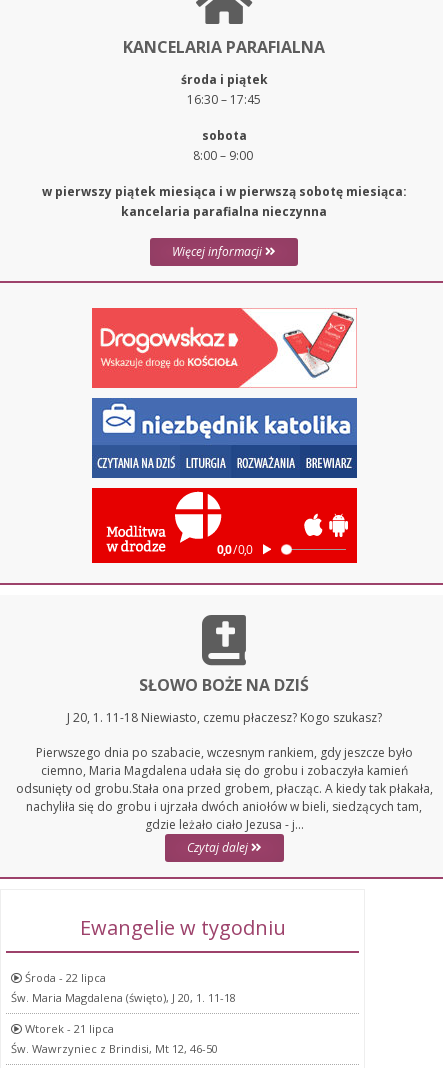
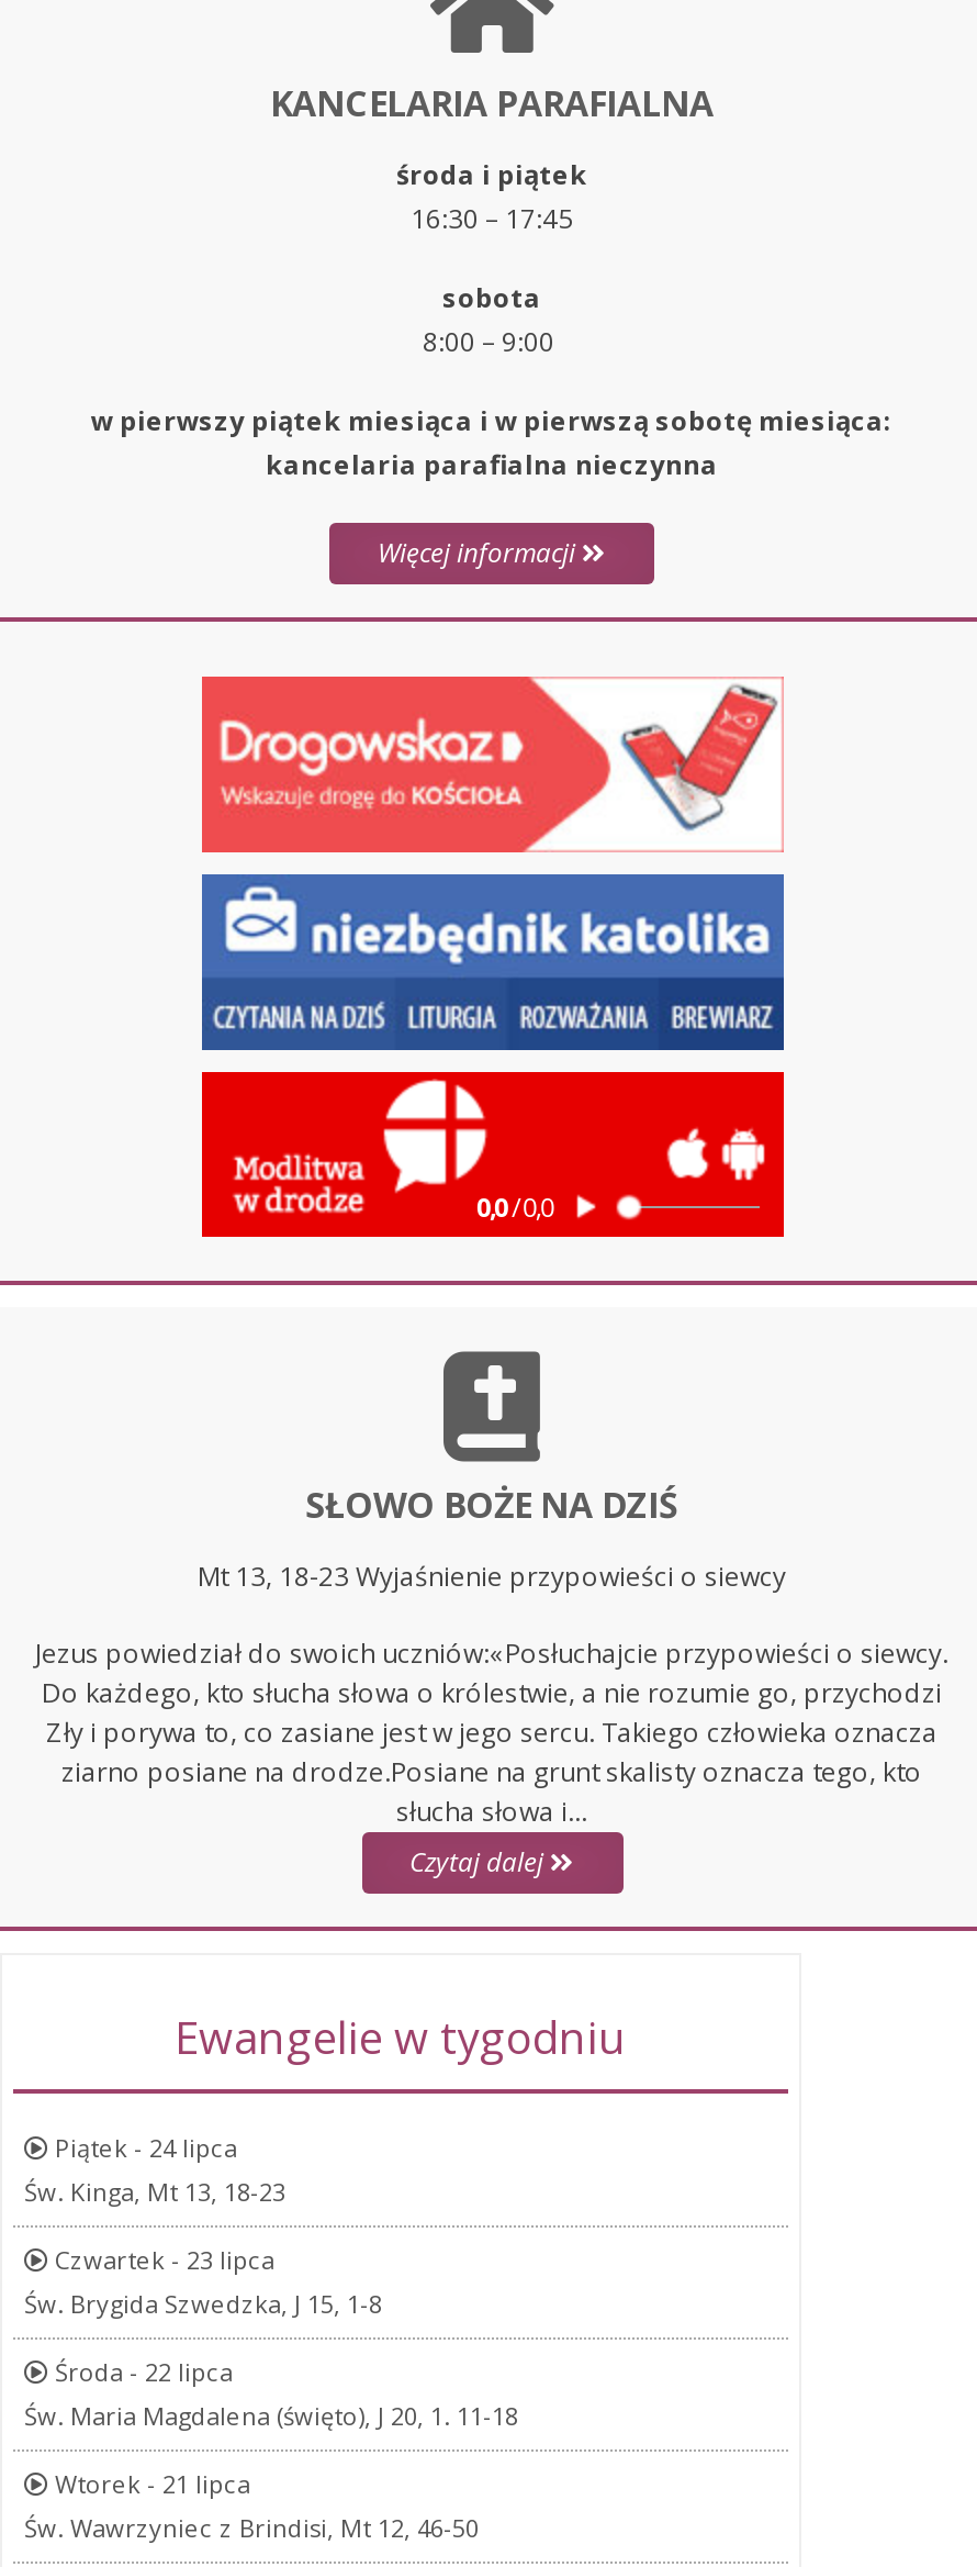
[66,709,381,726] J 20, 1. 11-18 Niewiasto, czemu płaczesz? Kogo szukasz? -> [198,1558,786,1596] Mt 13, 18-23 Wyjaśnienie przypowieści o siewcy
[15,744,432,833] Pierwszego dnia po szabacie, wczesnym rankiem, gdy jeszcze było | ciemno, Maria Magdalena udała się do grobu i zobaczyła kamień | odsunięty od grobu.Stała ona przed grobem, płacząc. A kiedy tak płakała, | nachyliła się do grobu i ujrzała dwóch aniołów w bieli, siedzących tam, | gdzie leżało ciało Jezusa - j... -> [35,1635,948,1831] Jezus powiedział do swoich uczniów:«Posłuchajcie przypowieści o siewcy. | Do każdego, kto słucha słowa o królestwie, a nie rozumie go, przychodzi | Zły i porywa to, co zasiane jest w jego sercu. Takiego człowieka oznacza | ziarno posiane na drodze.Posiane na grunt skalisty oznacza tego, kto | słucha słowa i...
none -> [24,2132,382,2321] Piątek - 24 lipca | Św. Kinga, Mt 13, 18-23 | Czwartek - 23 lipca | Św. Brygida Szwedzka, J 15, 1-8

